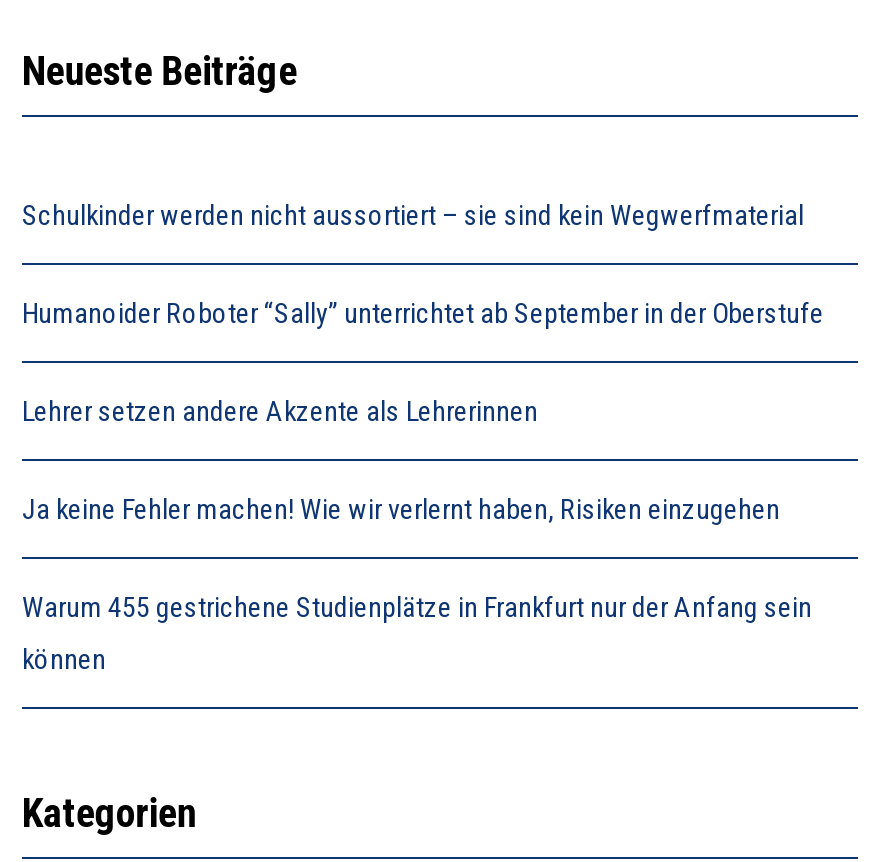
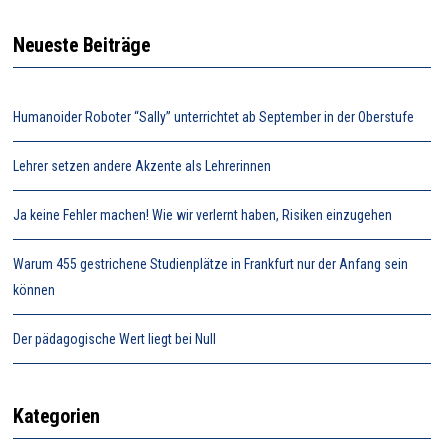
[22,198,804,230] Schulkinder werden nicht aussortiert – sie sind kein Wegwerfmaterial -> none
moved [22,296,824,674] -> [13,109,414,298]: Humanoider Roboter “Sally” unterrichtet ab September in der Oberstufe | Lehrer setzen andere Akzente als Lehrerinnen | Ja keine Fehler machen! Wie wir verlernt haben, Risiken einzugehen | Warum 455 gestrichene Studienplätze in Frankfurt nur der Anfang sein | können
none -> [13,331,216,347] Der pädagogische Wert liegt bei Null

